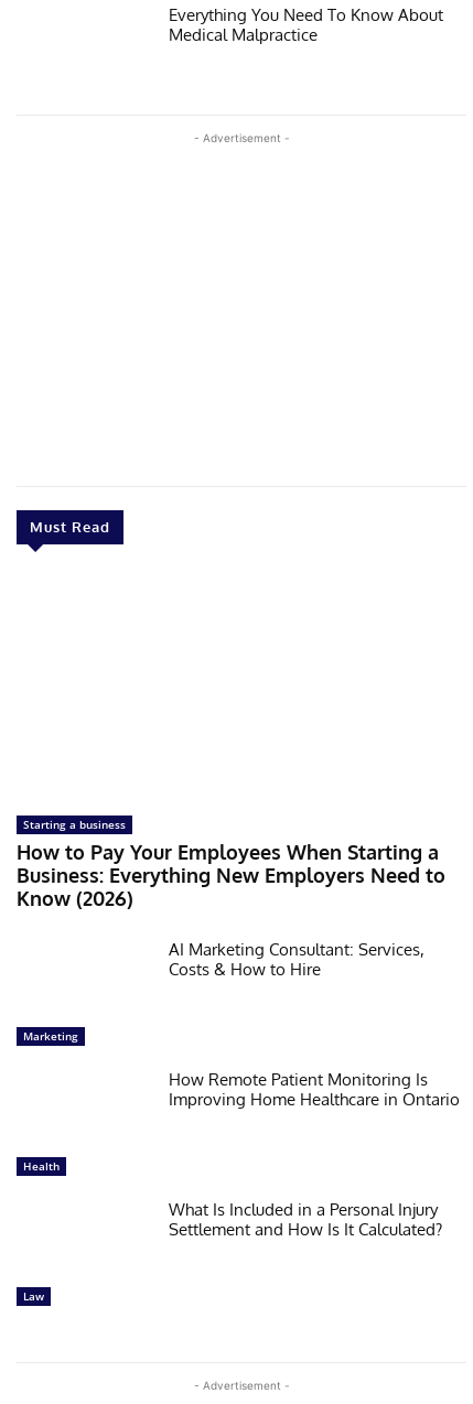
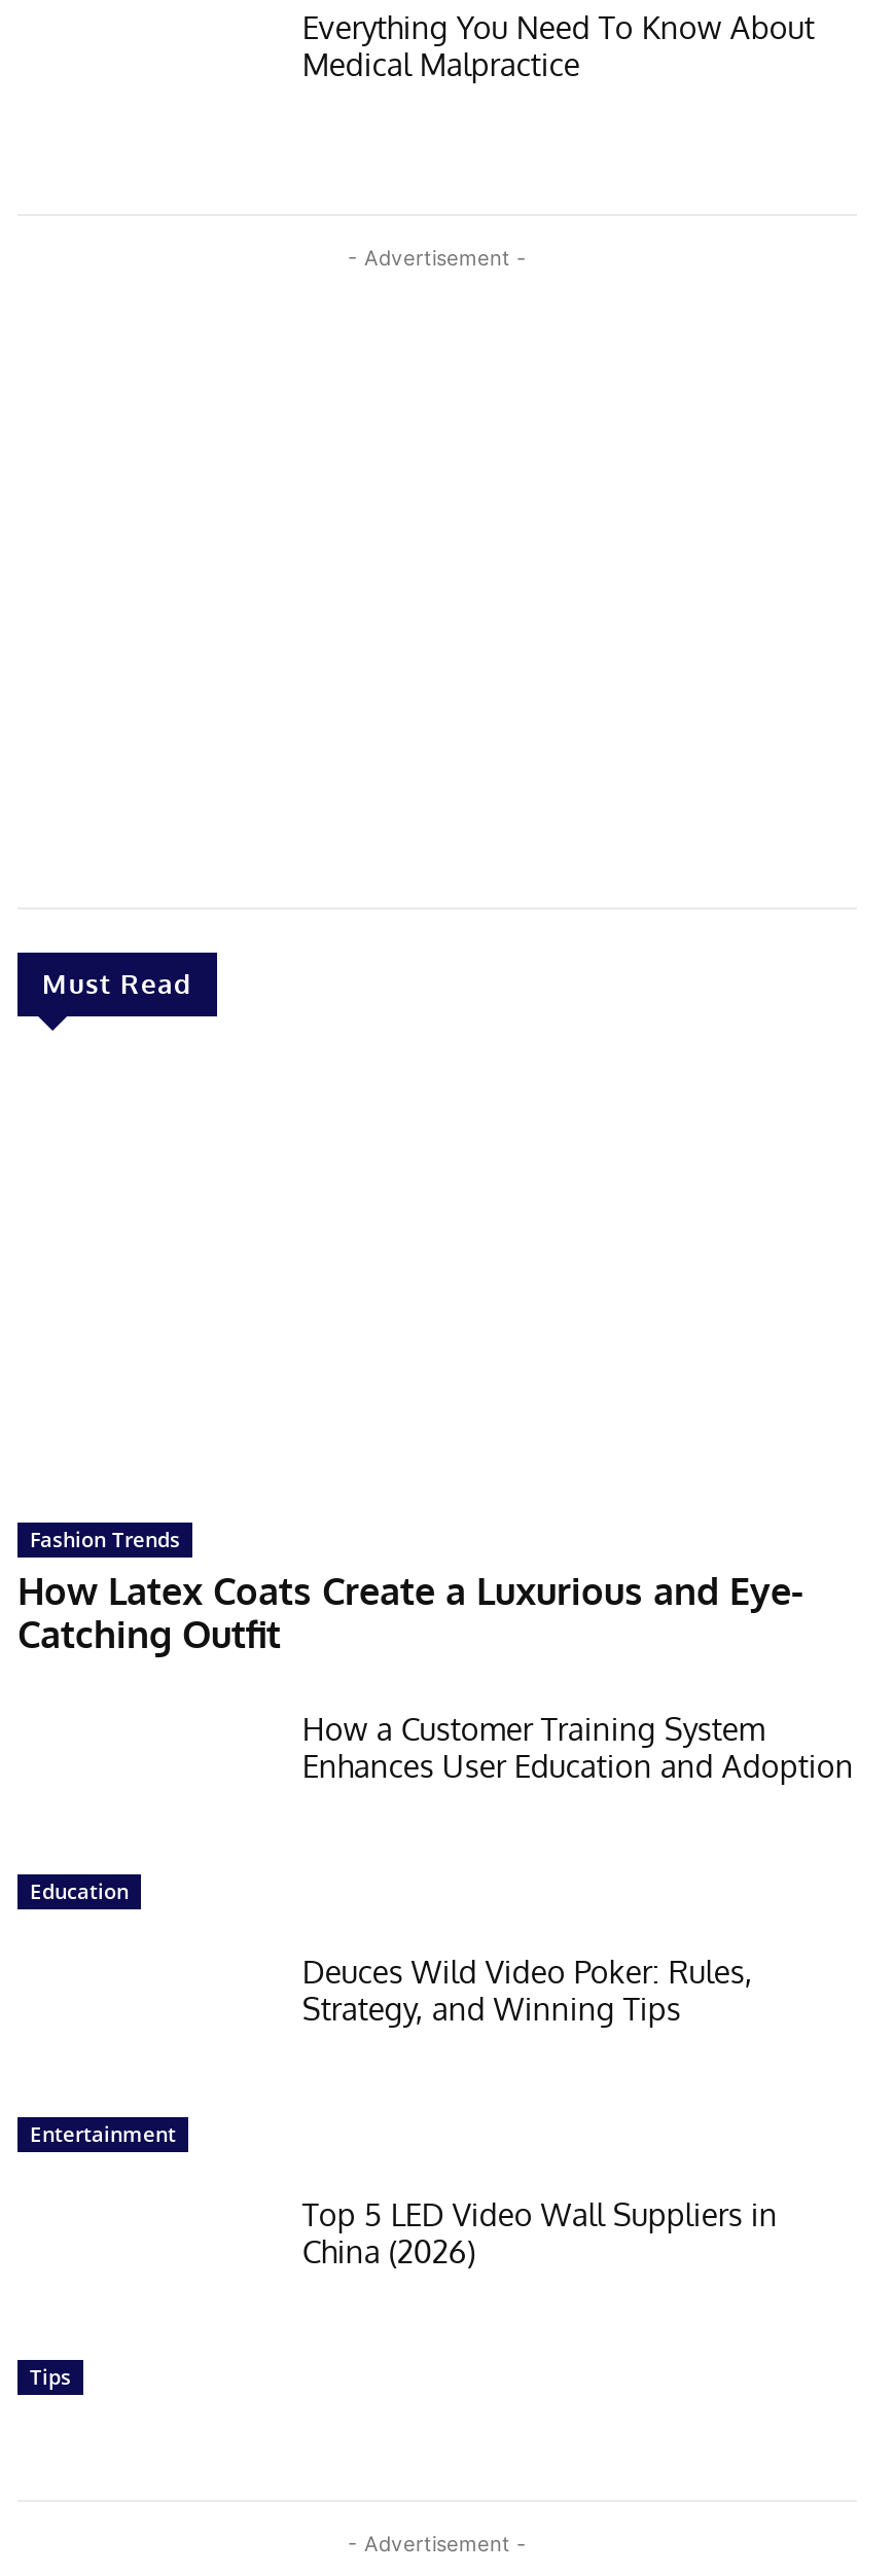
[17,816,445,910] Starting a business | How to Pay Your Employees When Starting a | Business: Everything New Employers Need to | Know (2026) -> [17,1524,803,1656] Fashion Trends | How Latex Coats Create a Luxurious and Eye- | Catching Outfit
[169,939,425,979] AI Marketing Consultant: Services, | Costs & How to Hire -> [302,1709,854,1786] How a Customer Training System | Enhances User Education and Adoption
[23,1028,78,1043] Marketing -> [30,1876,129,1905] Education
[169,1069,460,1109] How Remote Patient Monitoring Is | Improving Home Healthcare in Ontario -> [302,1952,753,2028] Deuces Wild Video Poker: Rules, | Strategy, and Winning Tips
[23,1158,60,1173] Health -> [30,2118,176,2147] Entertainment
[169,1199,443,1239] What Is Included in a Personal Injury | Settlement and How Is It Calculated? -> [302,2195,778,2271] Top 5 LED Video Wall Suppliers in | China (2026)
[23,1288,44,1303] Law -> [30,2361,71,2390] Tips

